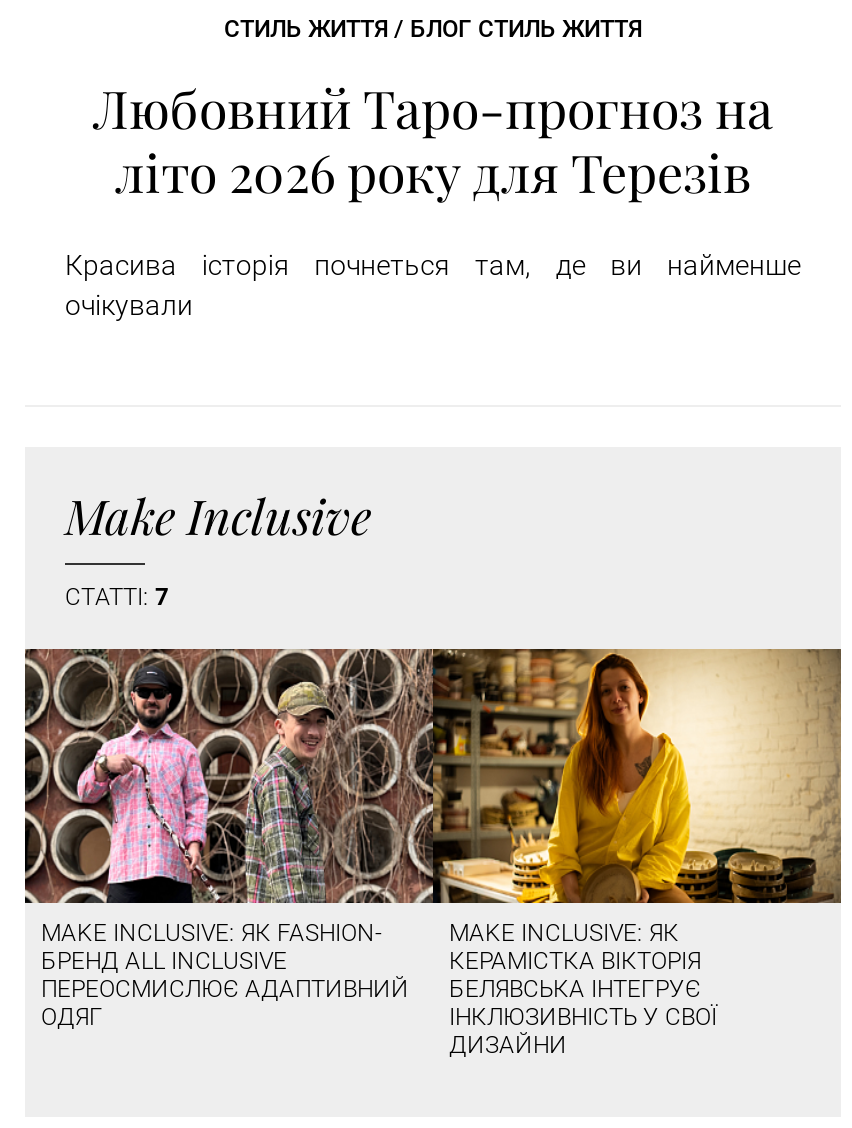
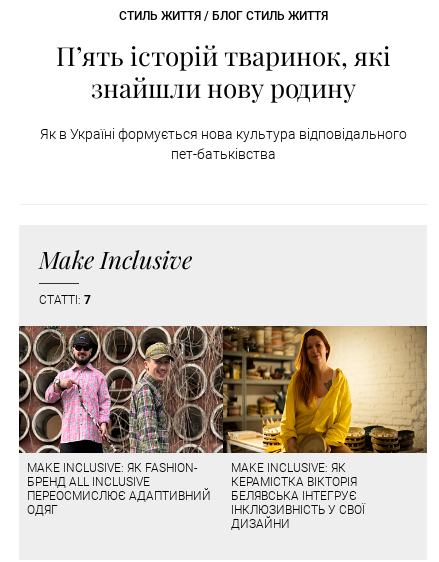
[93,73,773,207] Любовний Таро-прогноз на | літо 2026 року для Терезів -> [55,38,390,105] П’ять історій тваринок, які | знайшли нову родину
[65,249,801,321] Красива історія почнеться там, де ви найменше | очікували -> [39,126,406,162] Як в Україні формується нова культура відповідального | пет-батьківства

